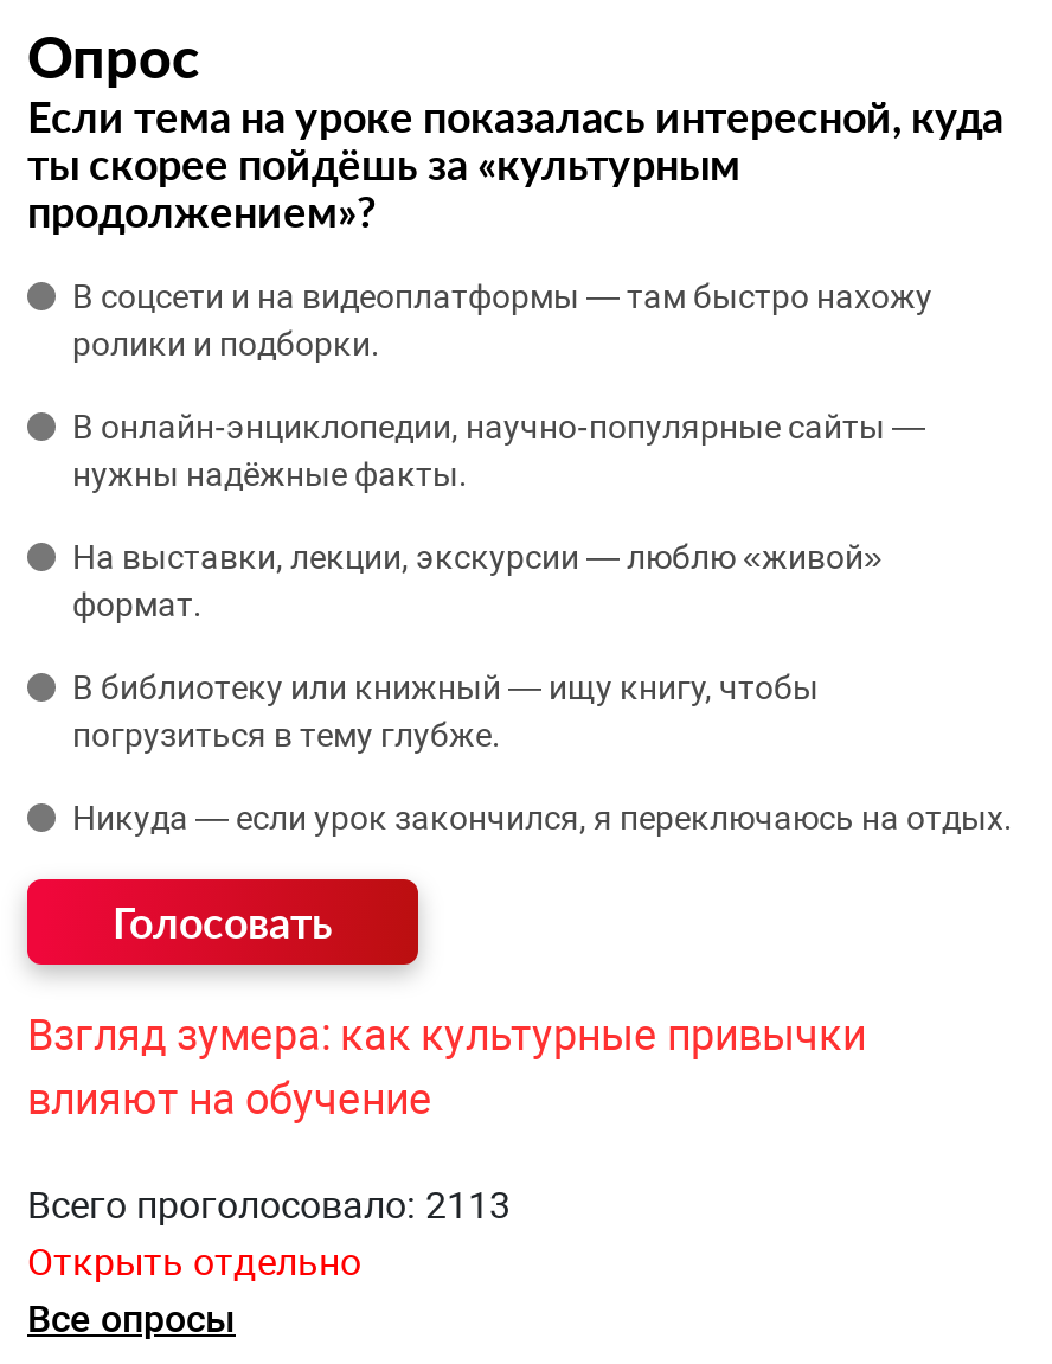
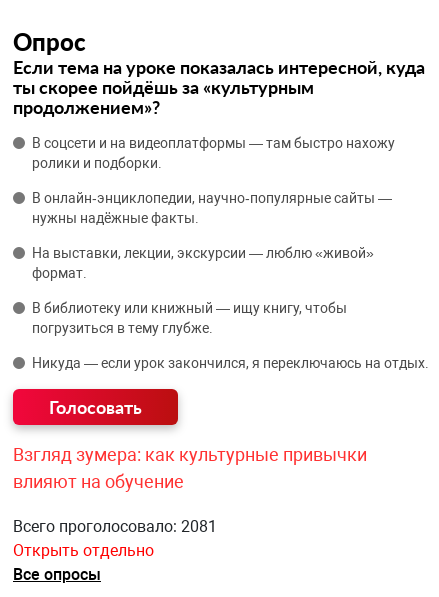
[27,1182,511,1227] Всего проголосовало: 2113 -> [13,517,217,536] Всего проголосовало: 2081

